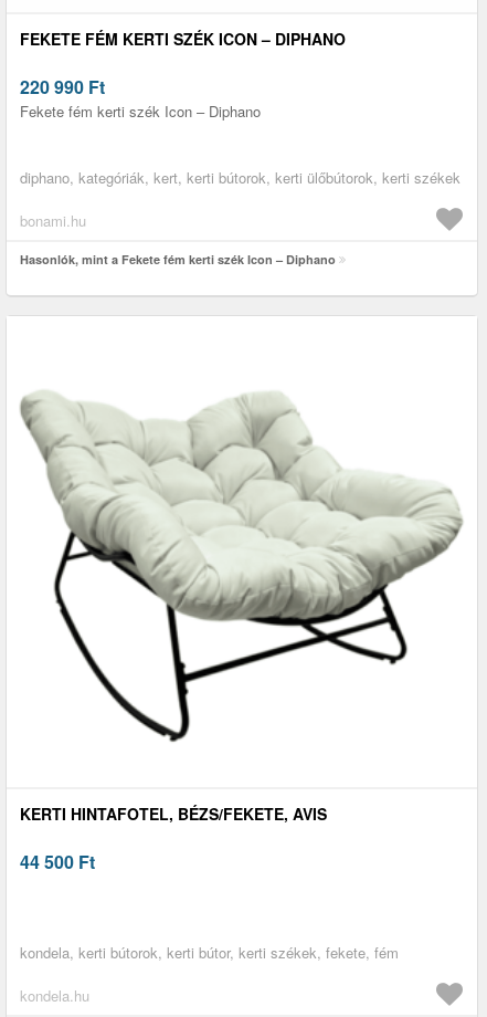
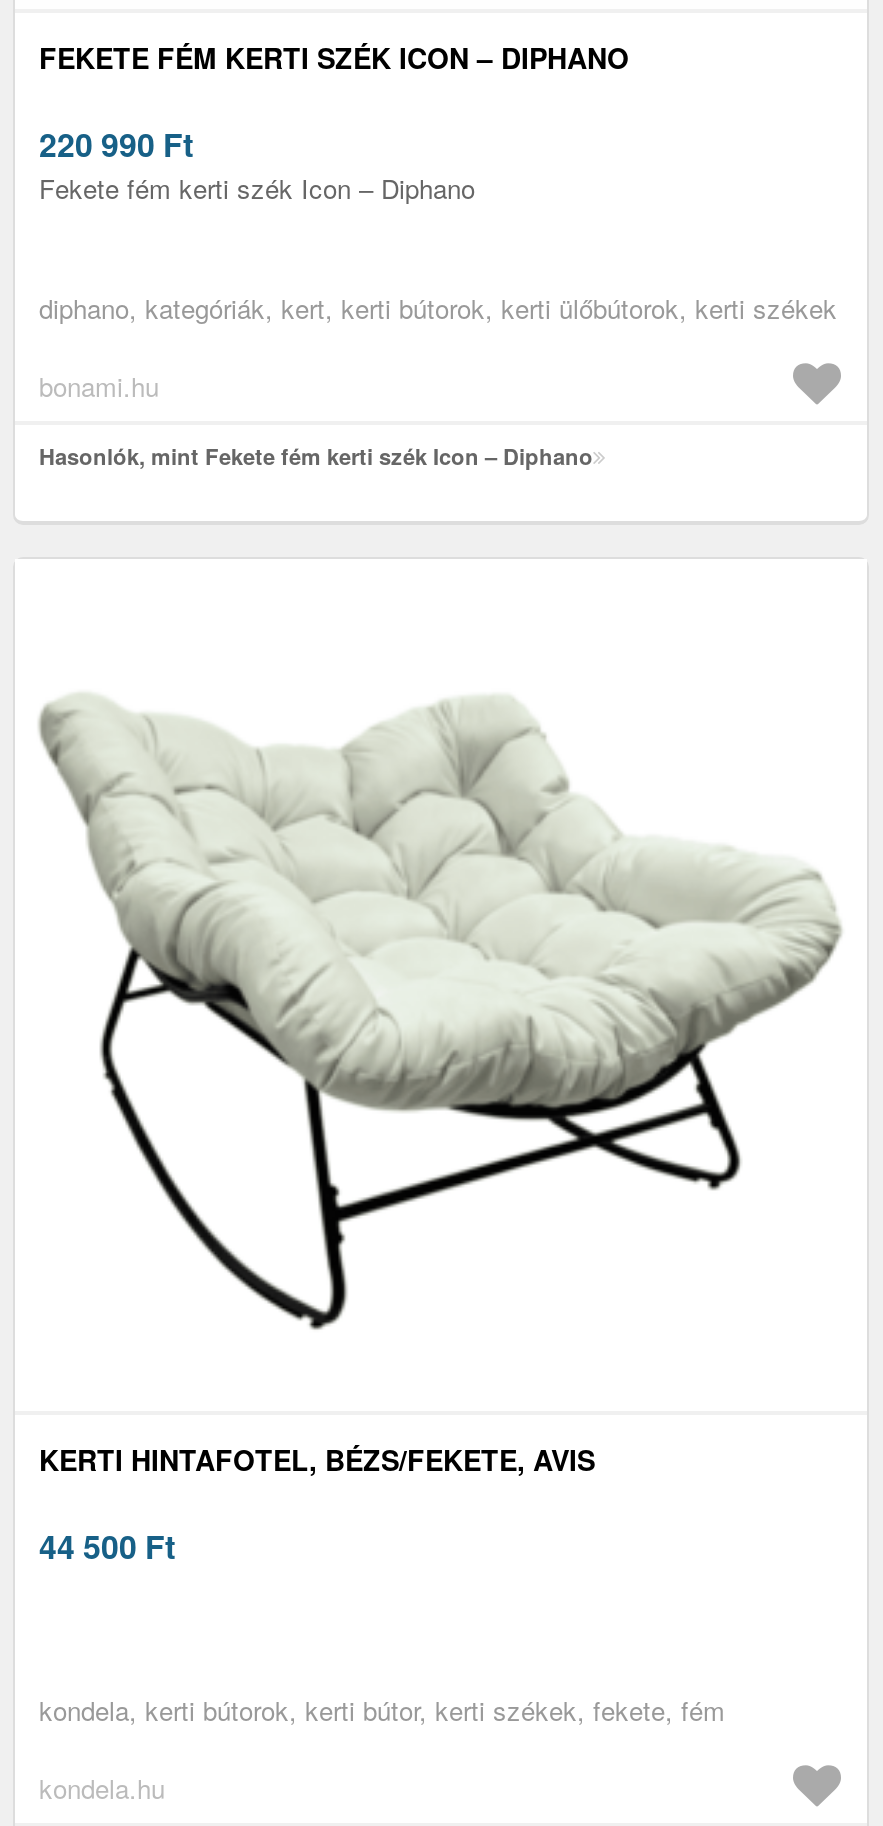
[20,251,336,267] Hasonlók, mint a Fekete fém kerti szék Icon – Diphano -> [39,441,593,471] Hasonlók, mint Fekete fém kerti szék Icon – Diphano

